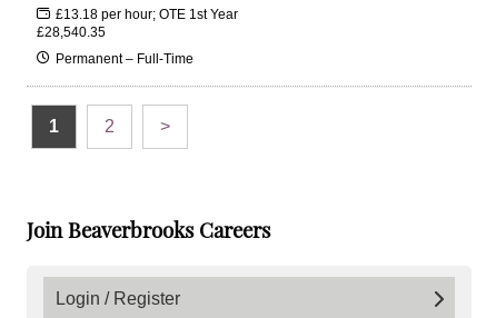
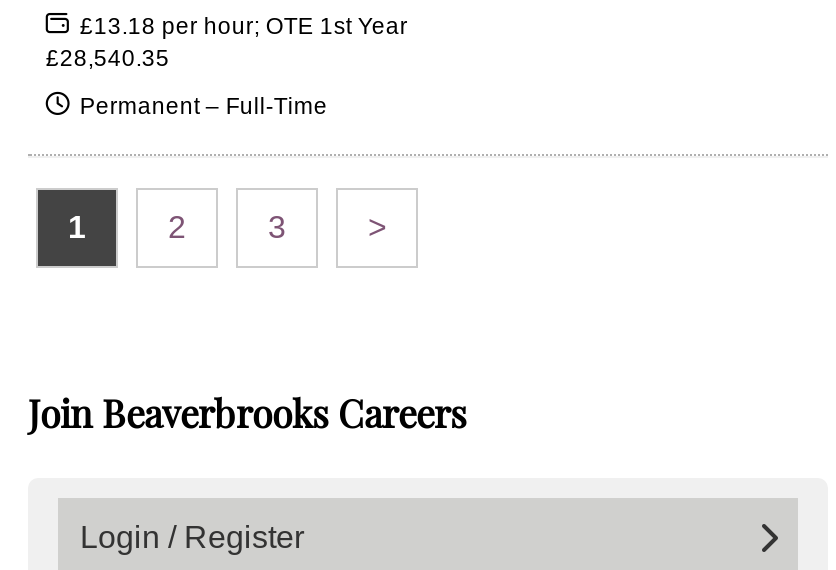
none -> [268,209,286,243] 3

